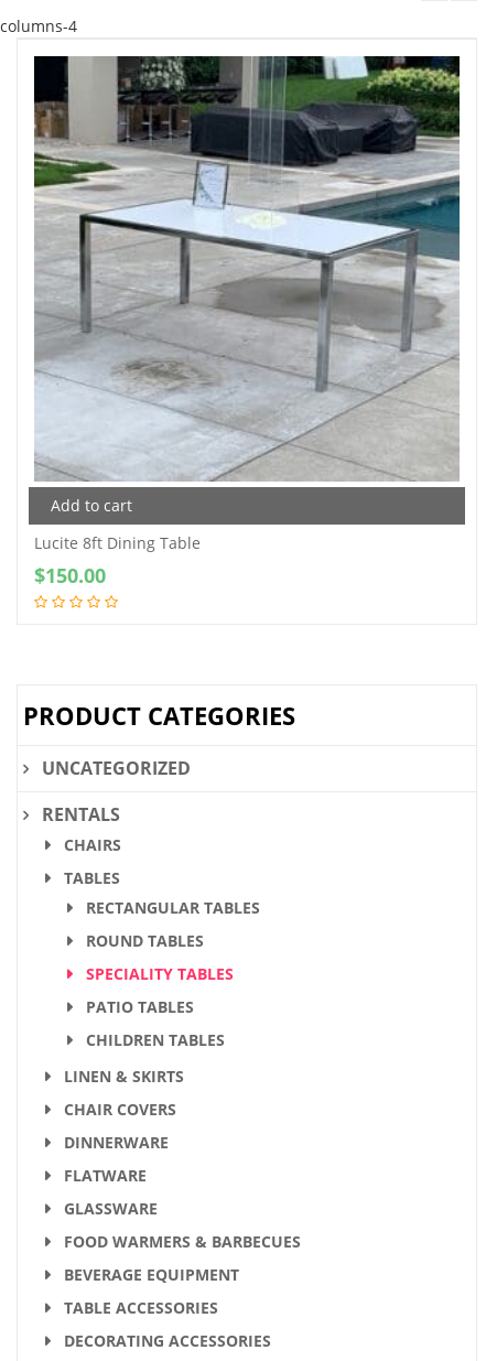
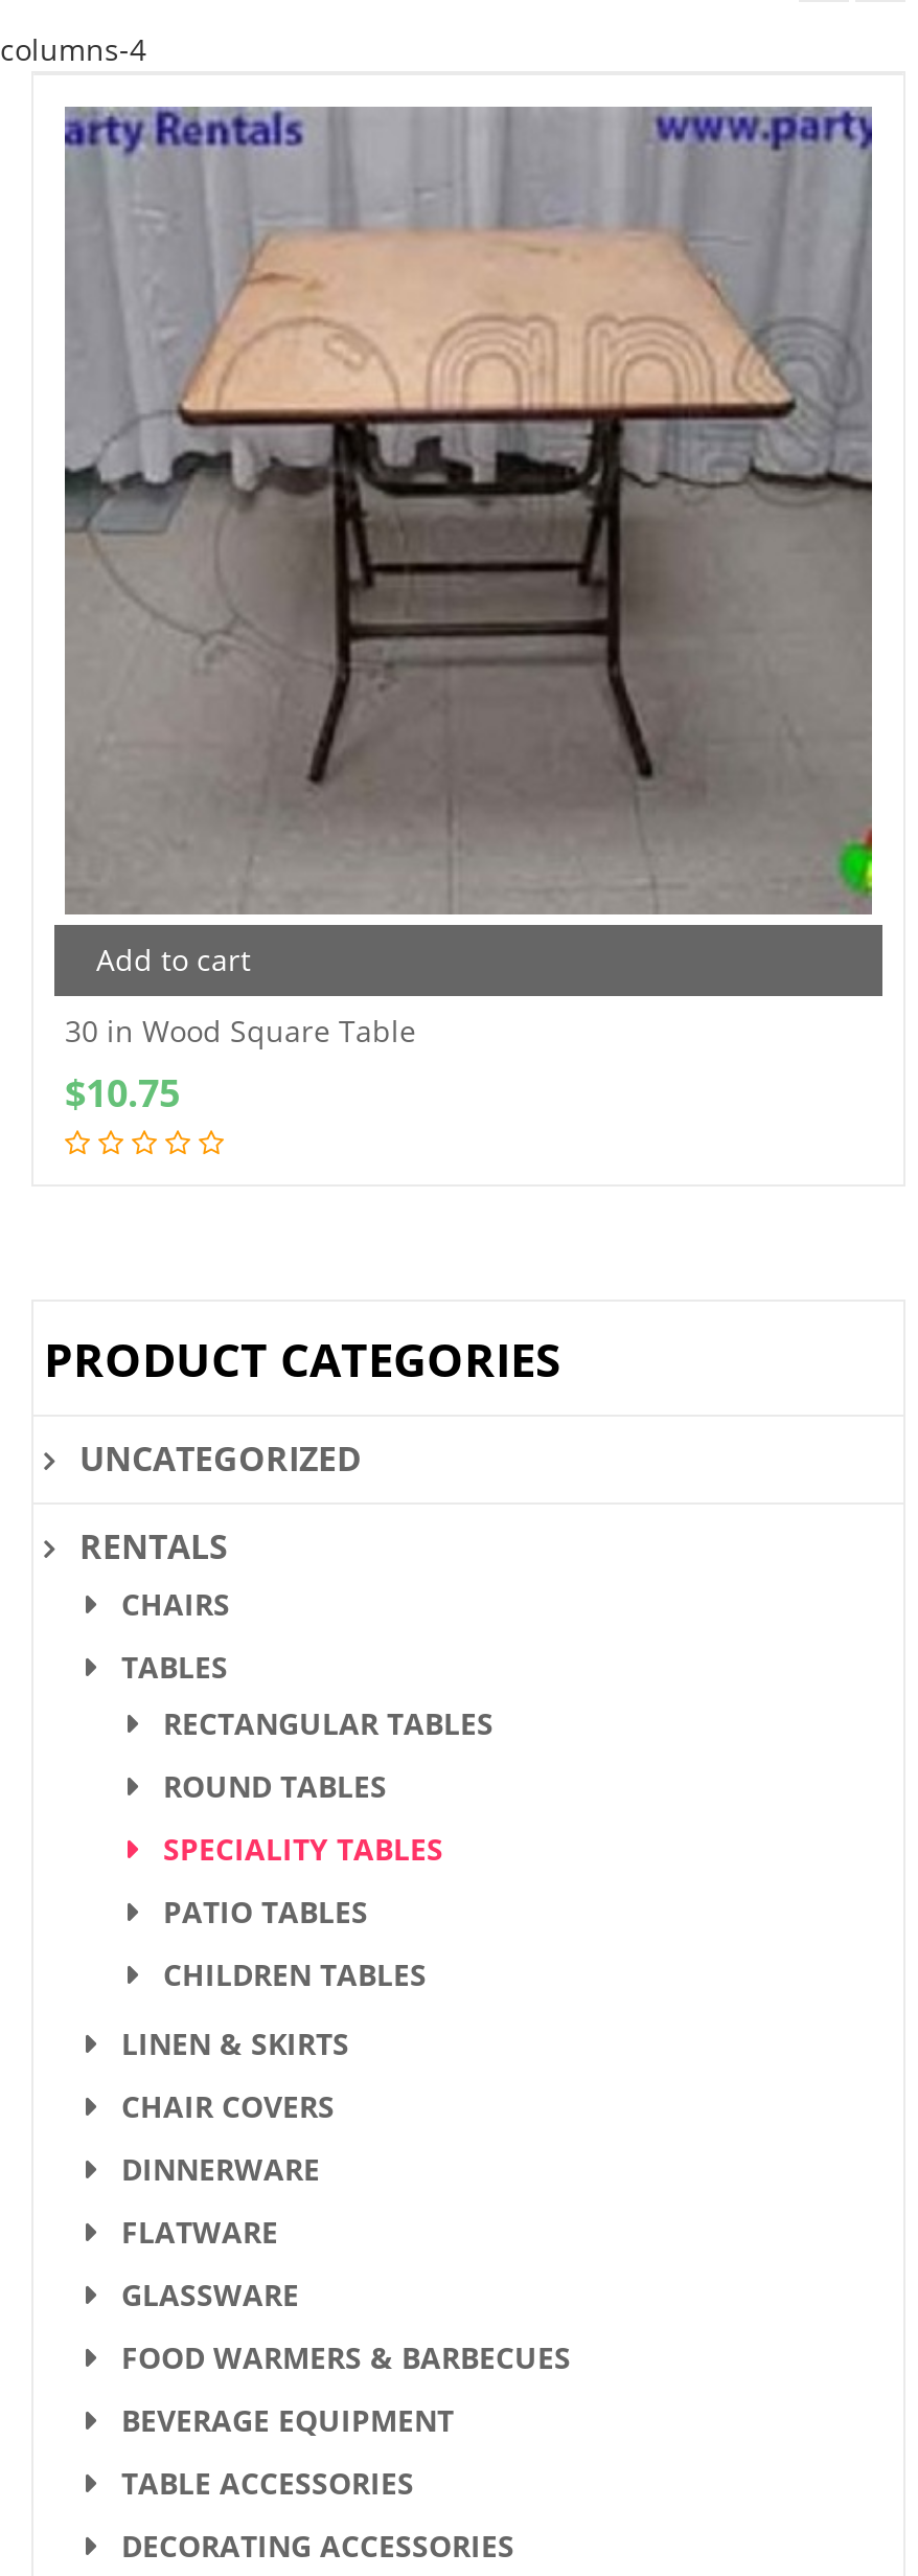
[33,56,461,480] [image] -> [63,107,874,914] [image]
[34,532,201,588] Lucite 8ft Dining Table | $150.00 -> [65,1011,416,1117] 30 in Wood Square Table | $10.75

